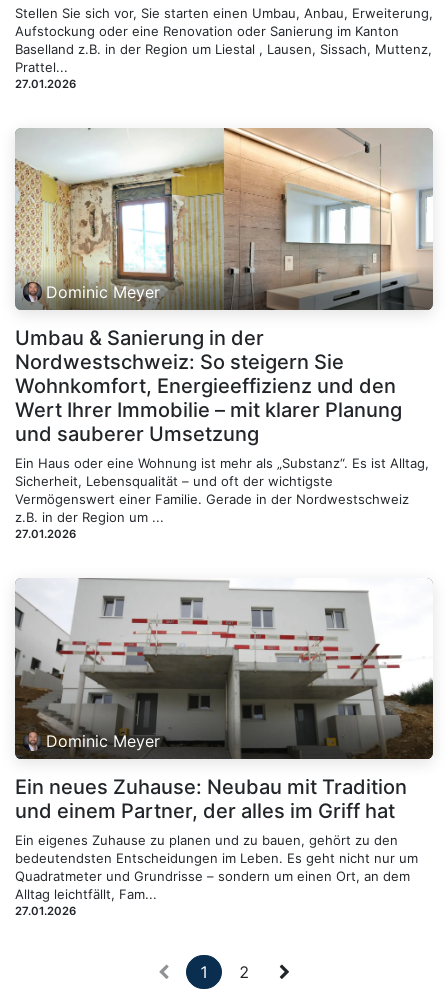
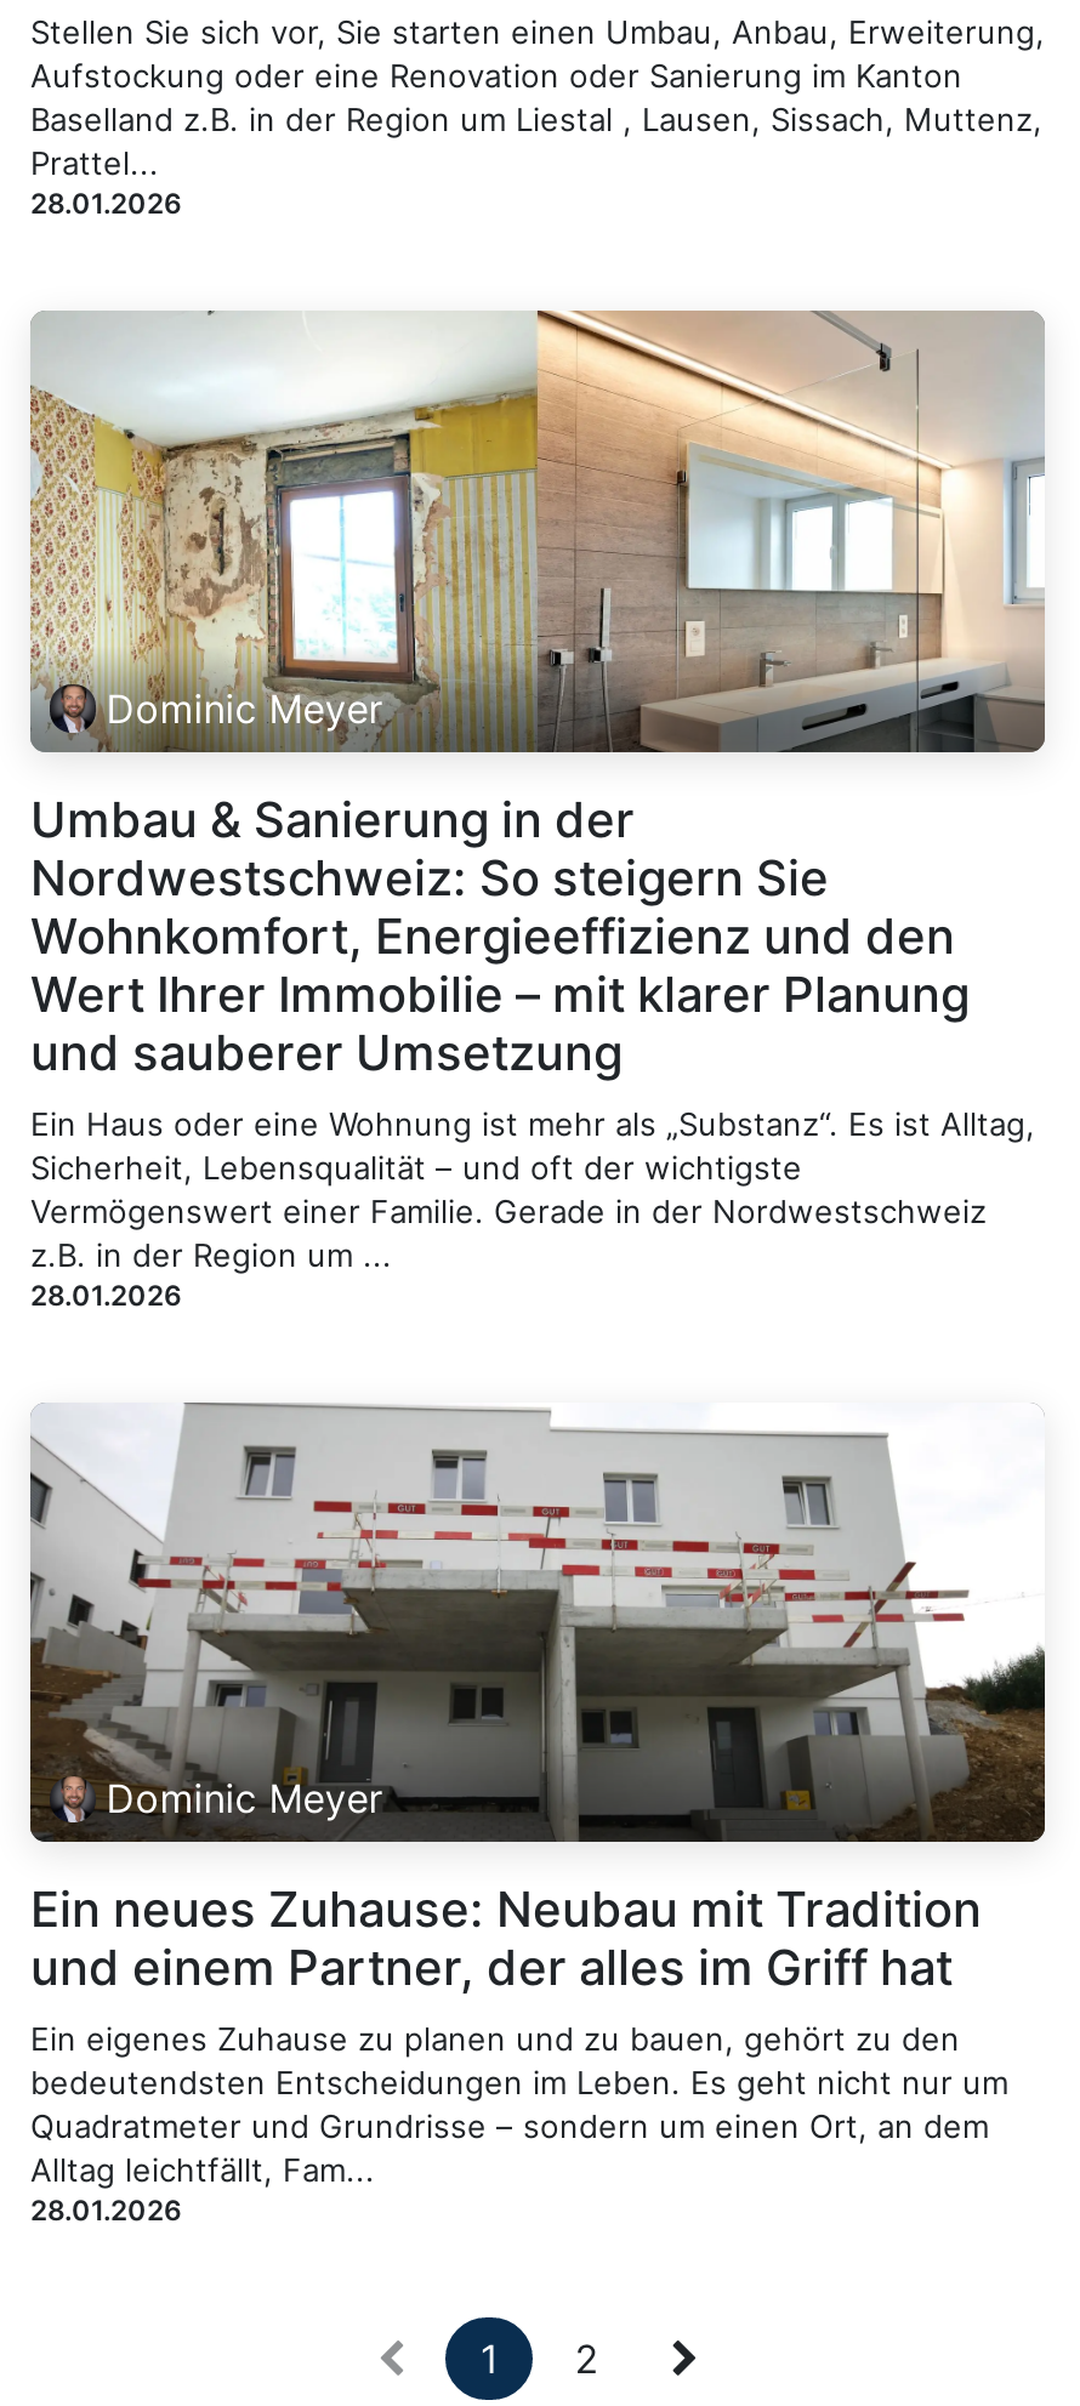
[15,77,76,91] 27.01.2026 -> [30,188,181,222] 28.01.2026
[15,526,76,540] 27.01.2026 -> [30,1278,181,1312] 28.01.2026
[15,904,76,918] 27.01.2026 -> [30,2193,181,2227] 28.01.2026

